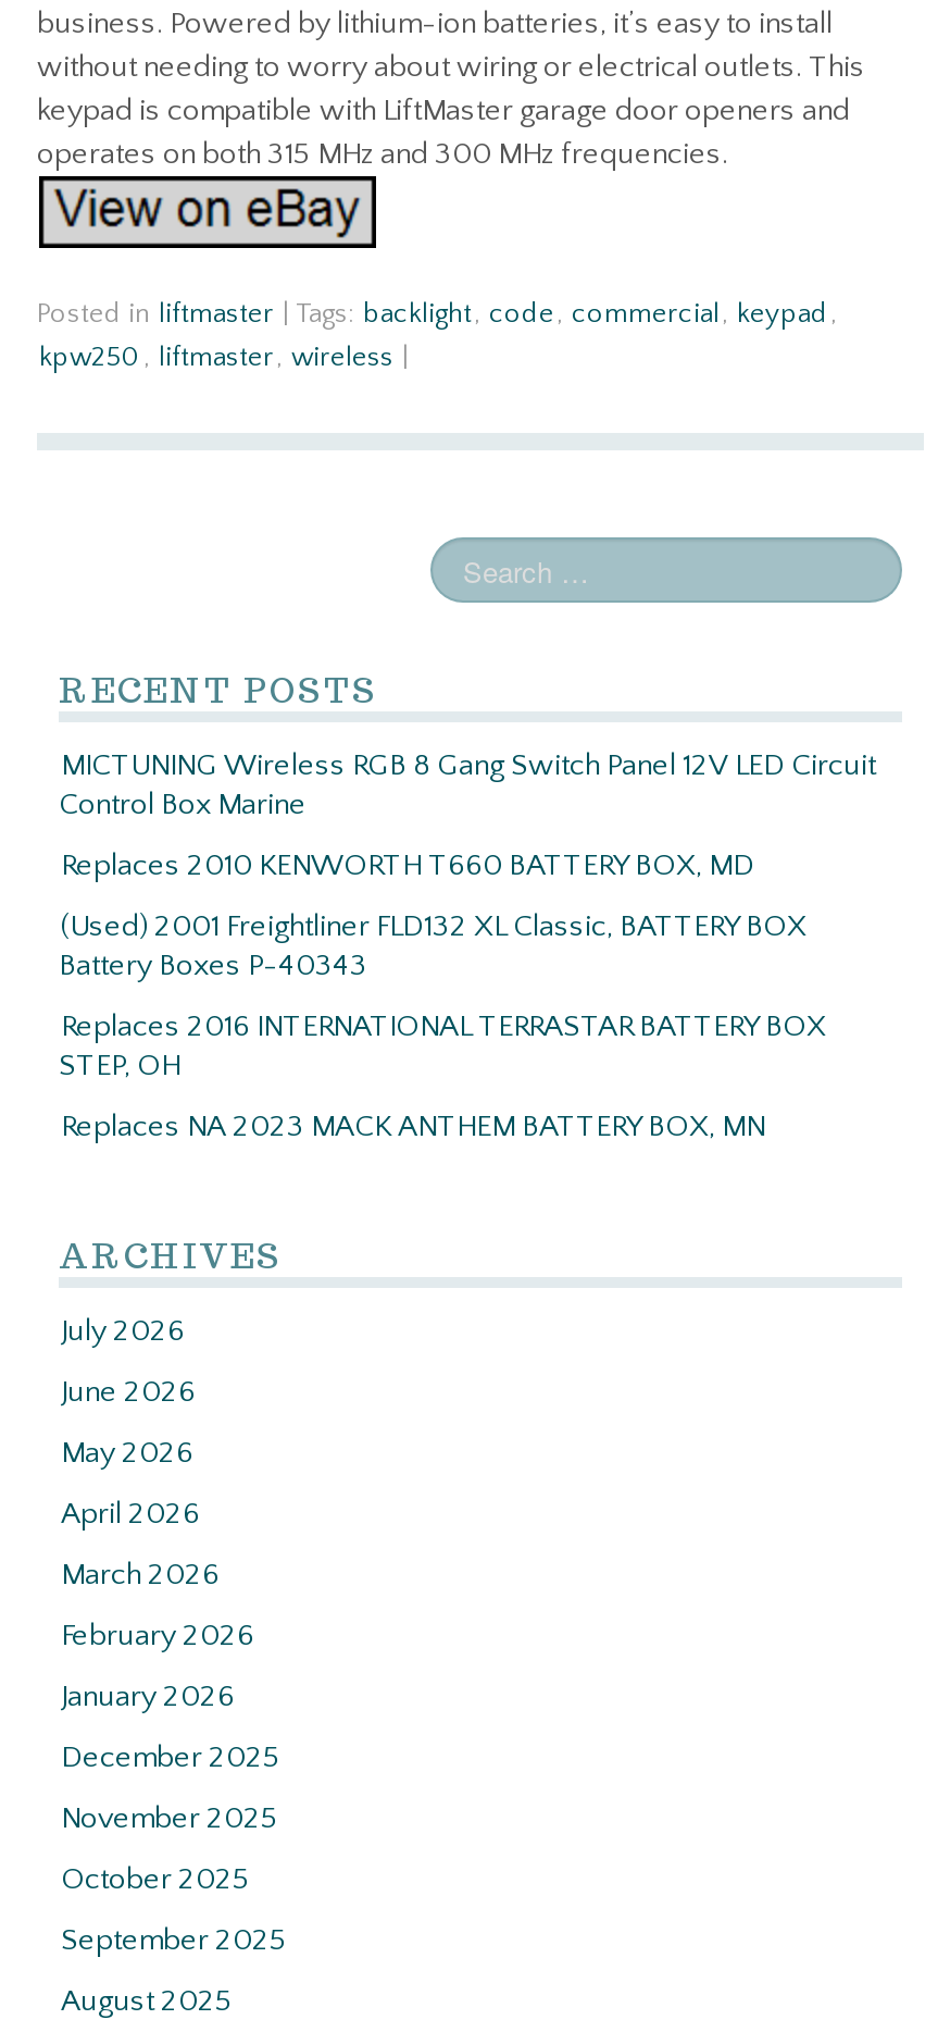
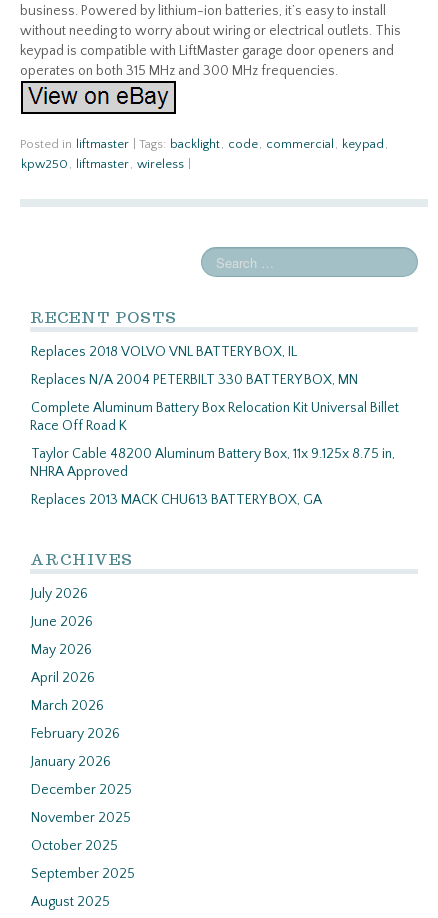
[59,748,876,822] MICTUNING Wireless RGB 8 Gang Switch Panel 12V LED Circuit | Control Box Marine -> [31,344,297,360] Replaces 2018 VOLVO VNL BATTERY BOX, IL
[61,848,754,883] Replaces 2010 KENWORTH T660 BATTERY BOX, MD -> [31,372,358,388] Replaces N/A 2004 PETERBILT 330 BATTERY BOX, MN
[59,909,806,983] (Used) 2001 Freightliner FLD132 XL Classic, BATTERY BOX | Battery Boxes P-40343 -> [30,400,399,434] Complete Aluminum Battery Box Relocation Kit Universal Billet | Race Off Road K
[59,1009,826,1083] Replaces 2016 INTERNATIONAL TERRASTAR BATTERY BOX | STEP, OH -> [30,446,395,480] Taylor Cable 48200 Aluminum Battery Box, 11x 9.125x 8.75 in, | NHRA Approved
[61,1110,765,1144] Replaces NA 2023 MACK ANTHEM BATTERY BOX, MN -> [31,492,322,508] Replaces 2013 MACK CHU613 BATTERY BOX, GA

